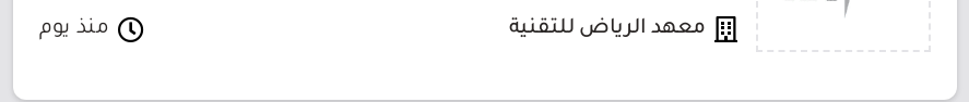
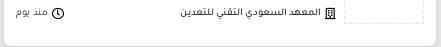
[509,17,706,41] معهد الرياض للتقنية -> [180,8,321,19] المعهد السعودي التقني للتعدين

